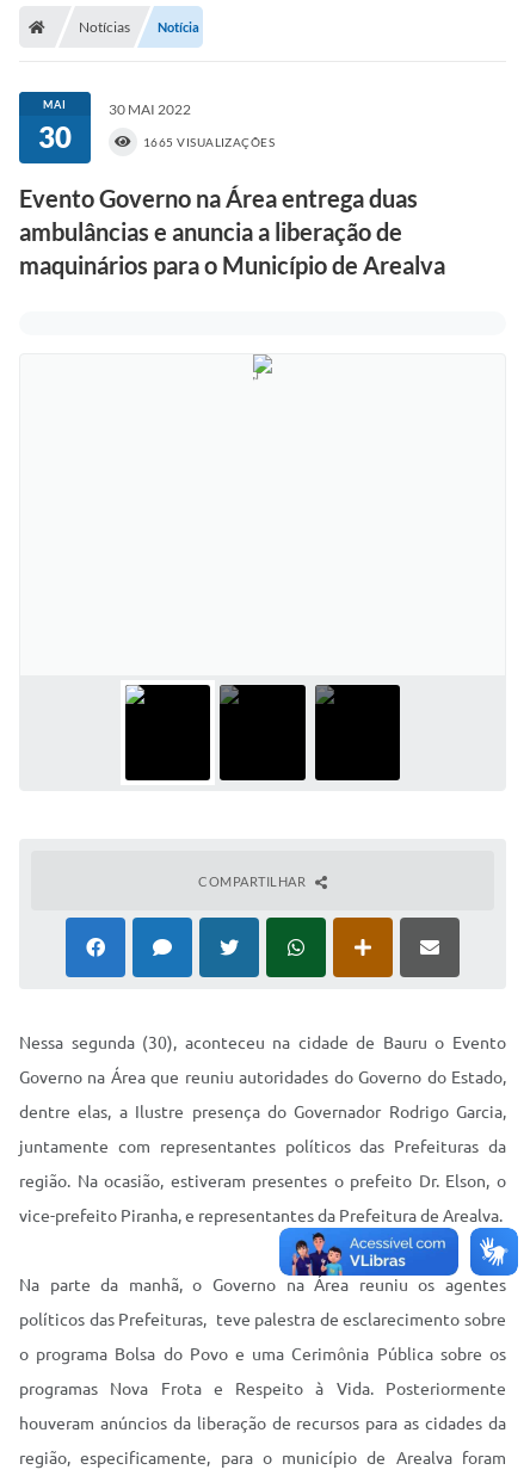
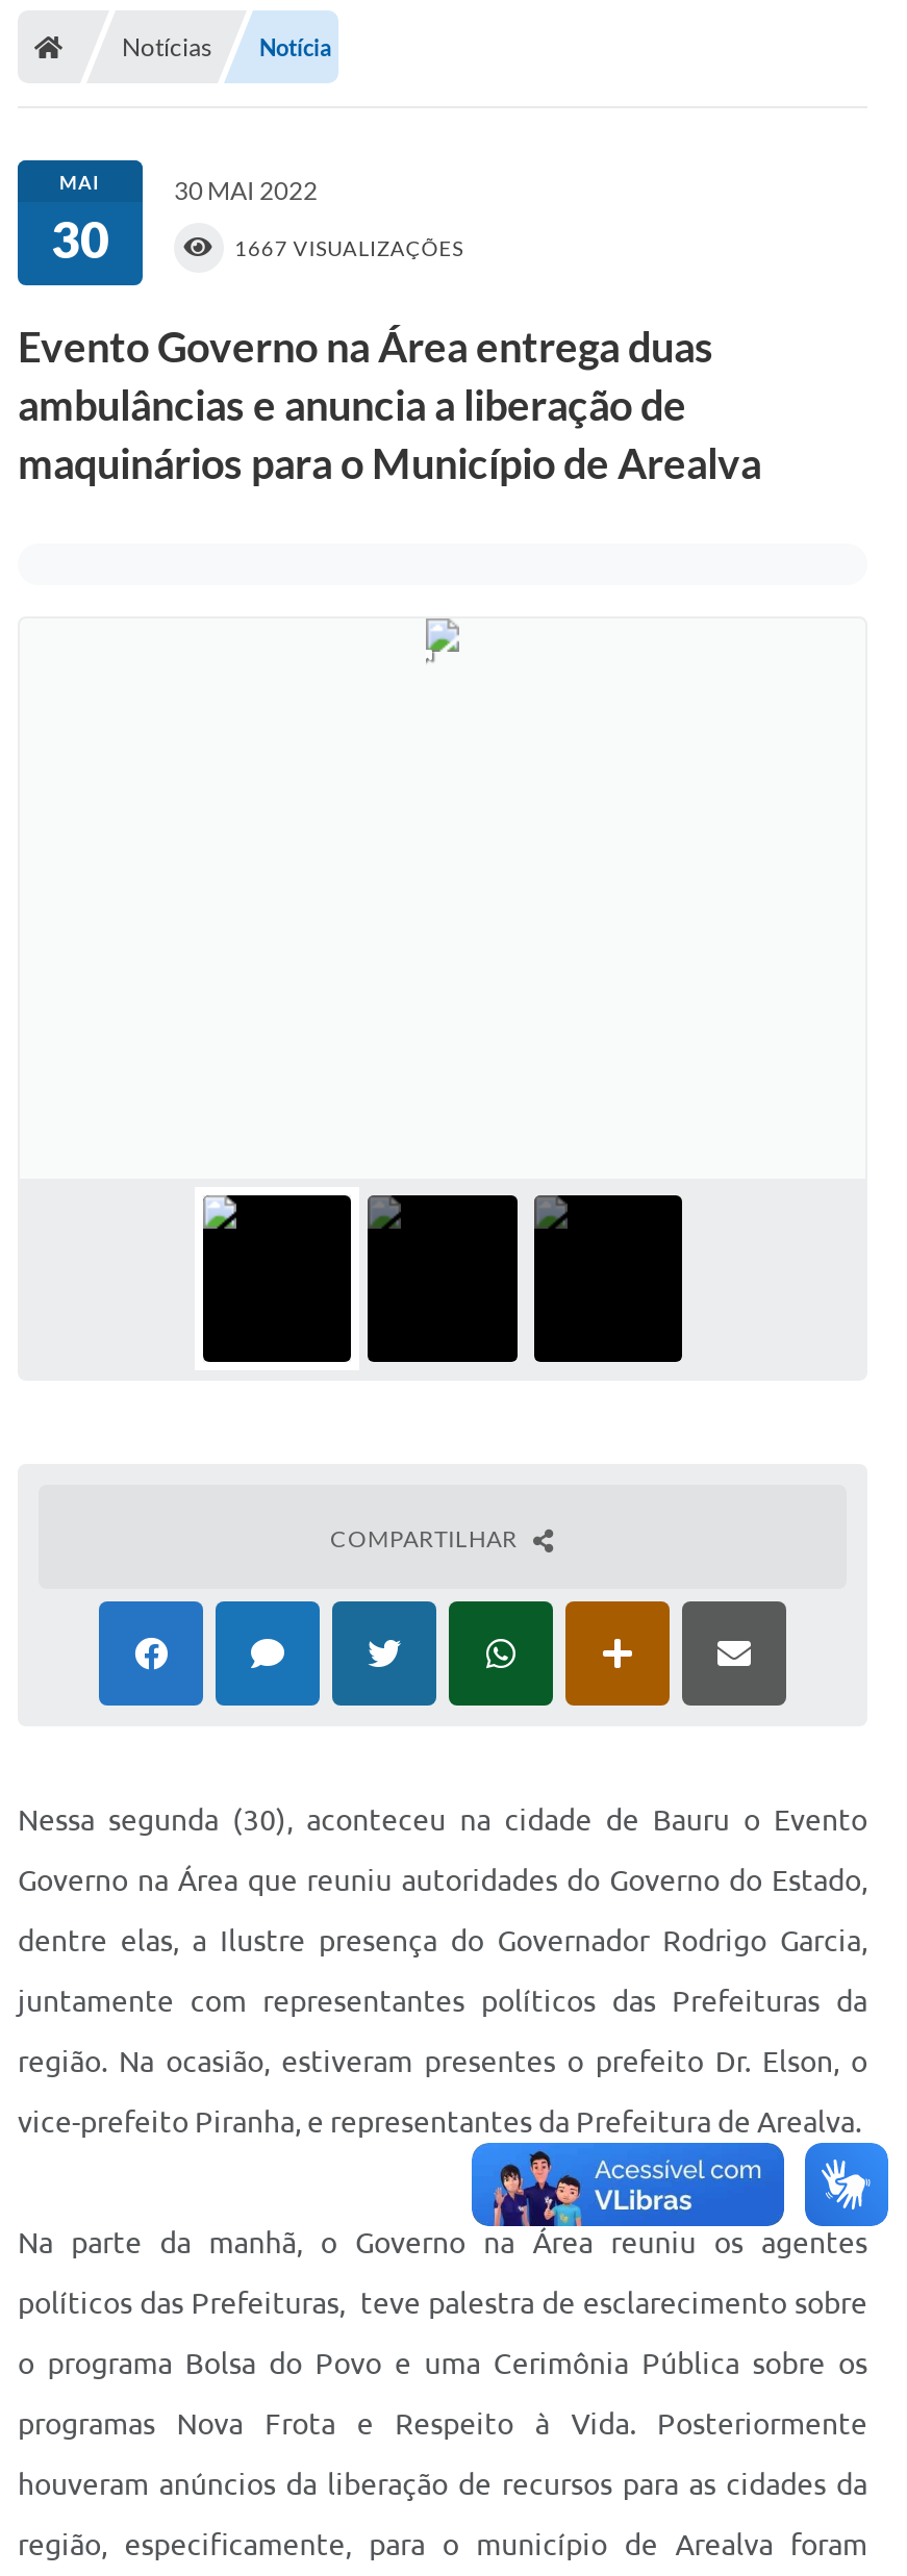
[143,135,275,150] 1665 VISUALIZAÇÕES -> [234,236,464,261] 1667 VISUALIZAÇÕES

